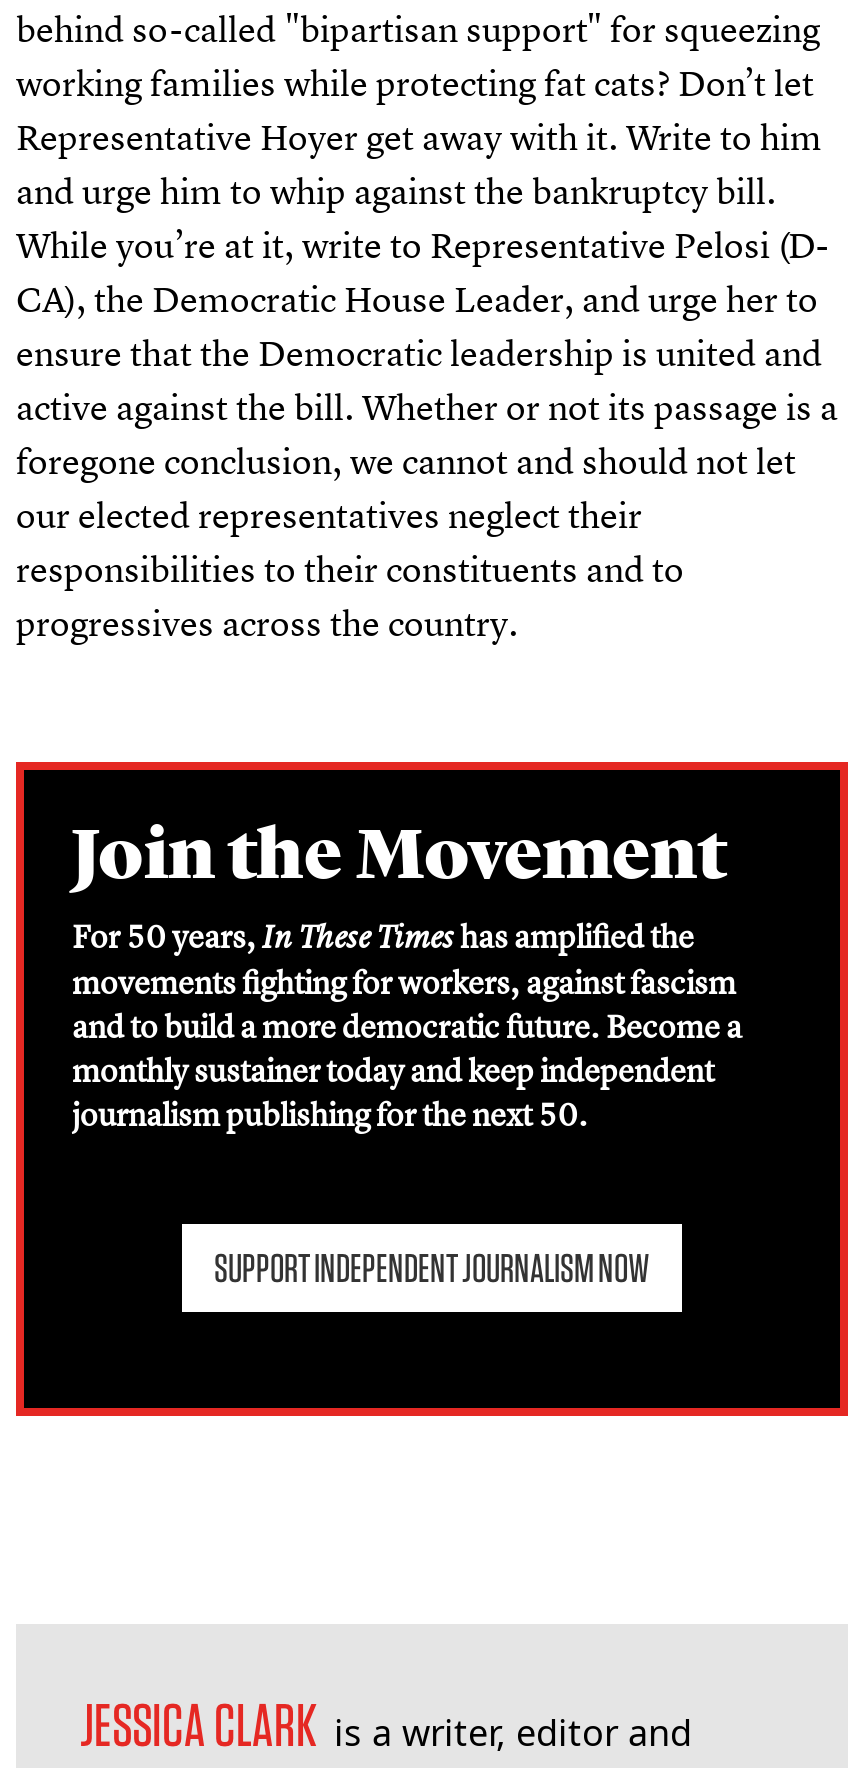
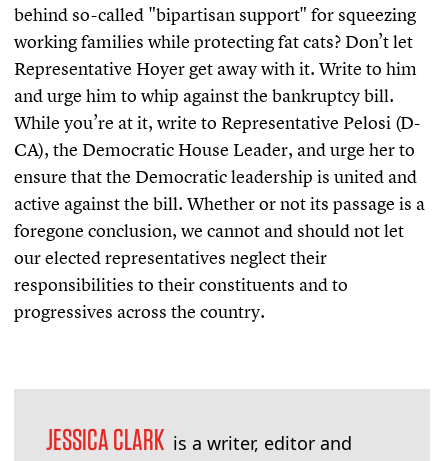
[14,760,850,1418] [image] | Join the Movement | For 50 years,In These Timeshas amplified the | movements fighting for workers, against fascism | and to build a more democratic future. Become a | monthly sustainer today and keep independent | journalism publishing for the next 50. | SUPPORT INDEPENDENT JOURNALISM NOW -> none

